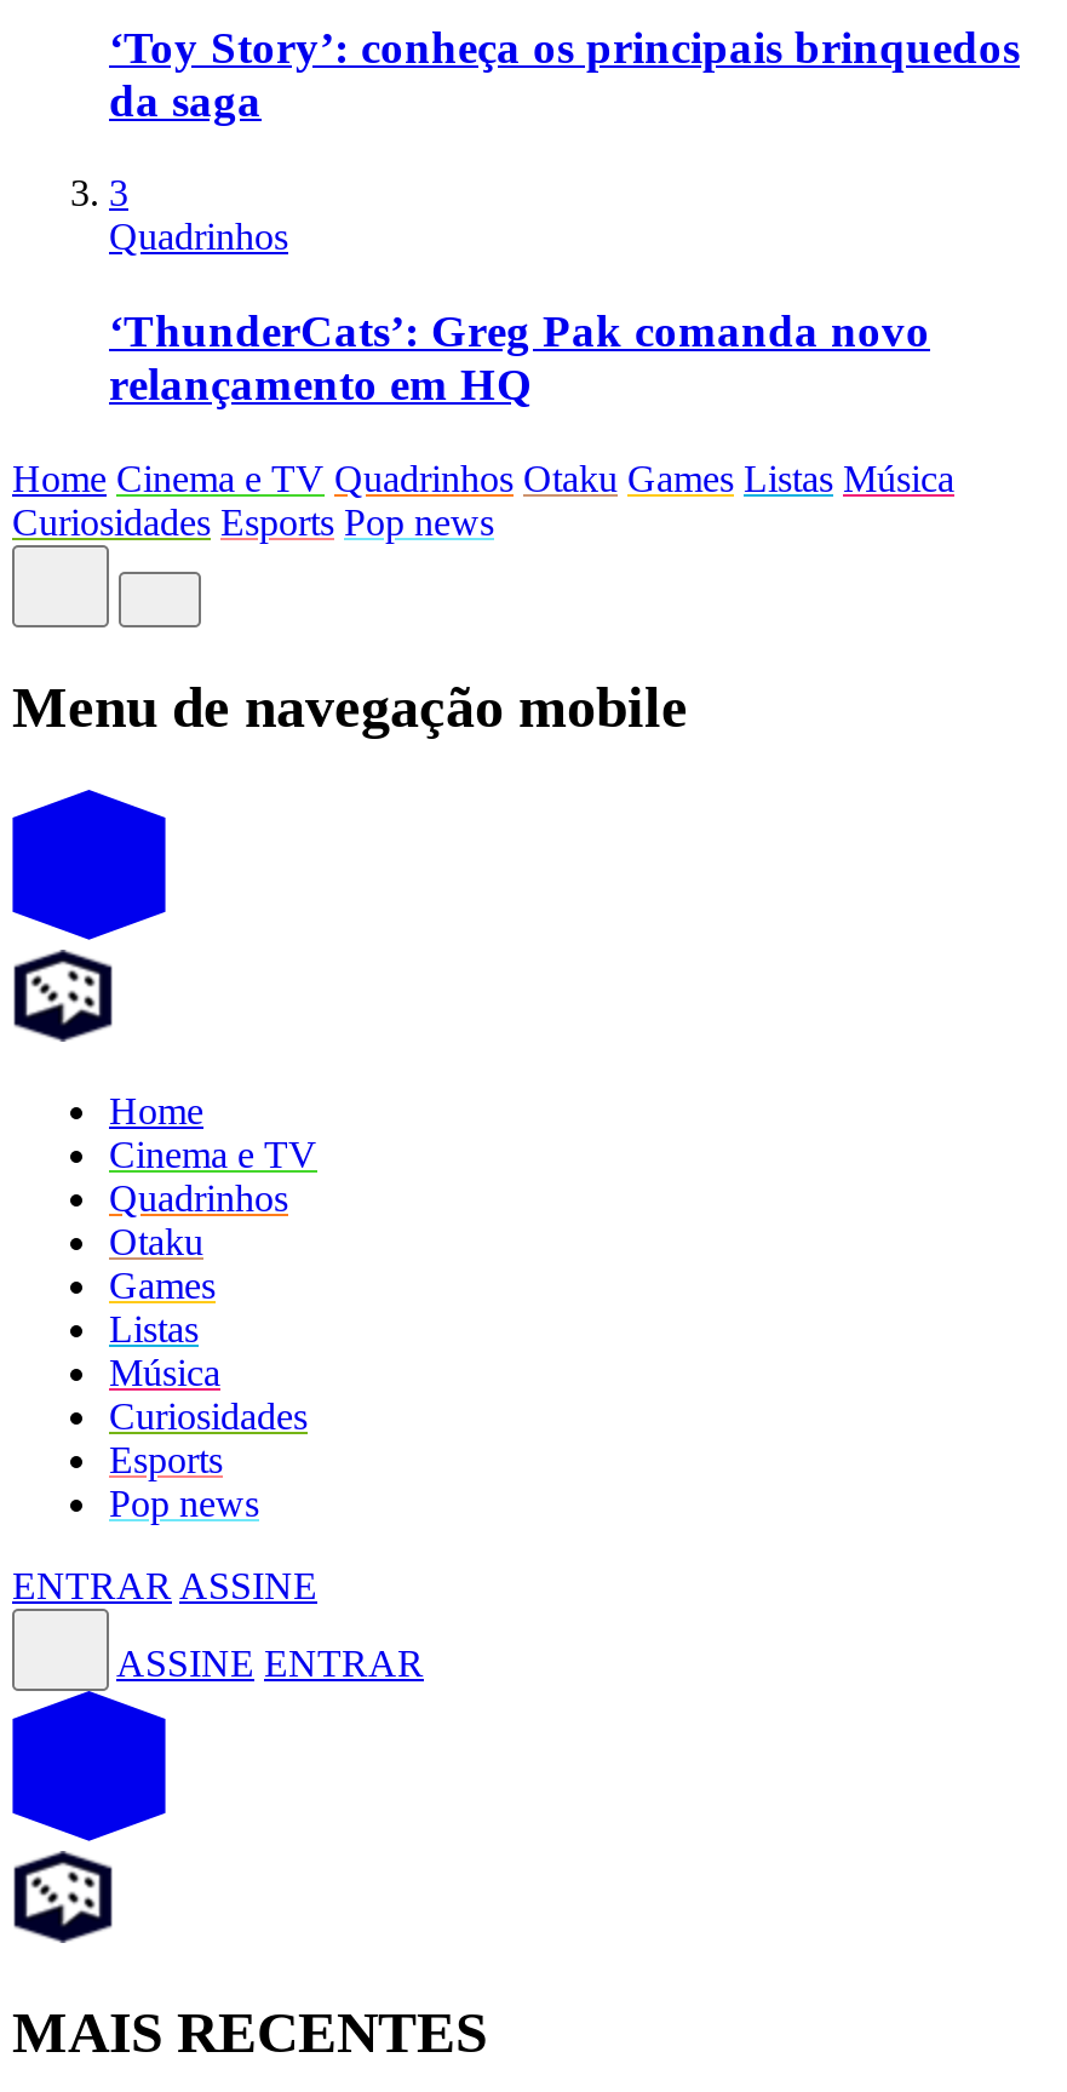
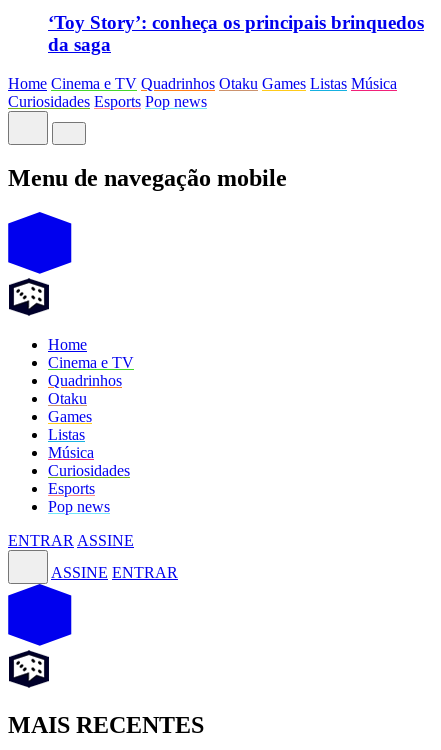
[109,173,930,409] 3 | Quadrinhos | ‘ThunderCats’: Greg Pak comanda novo | relançamento em HQ -> none

